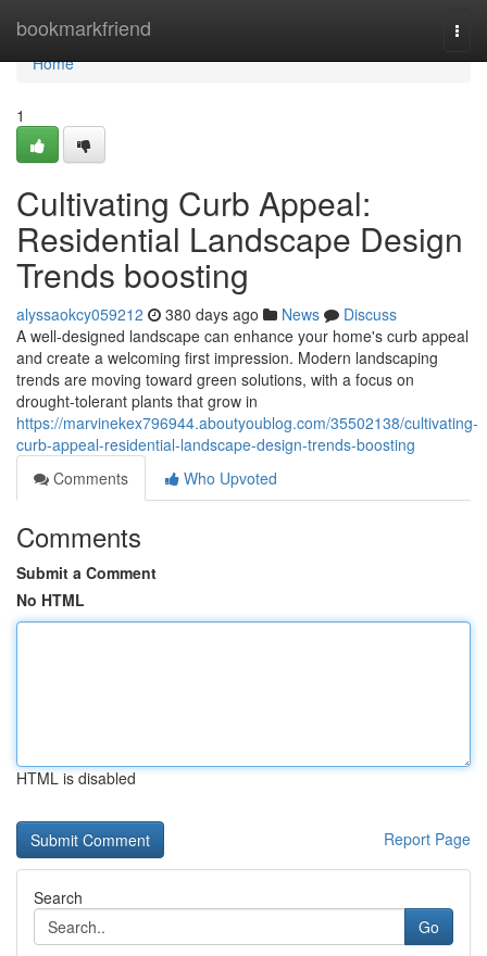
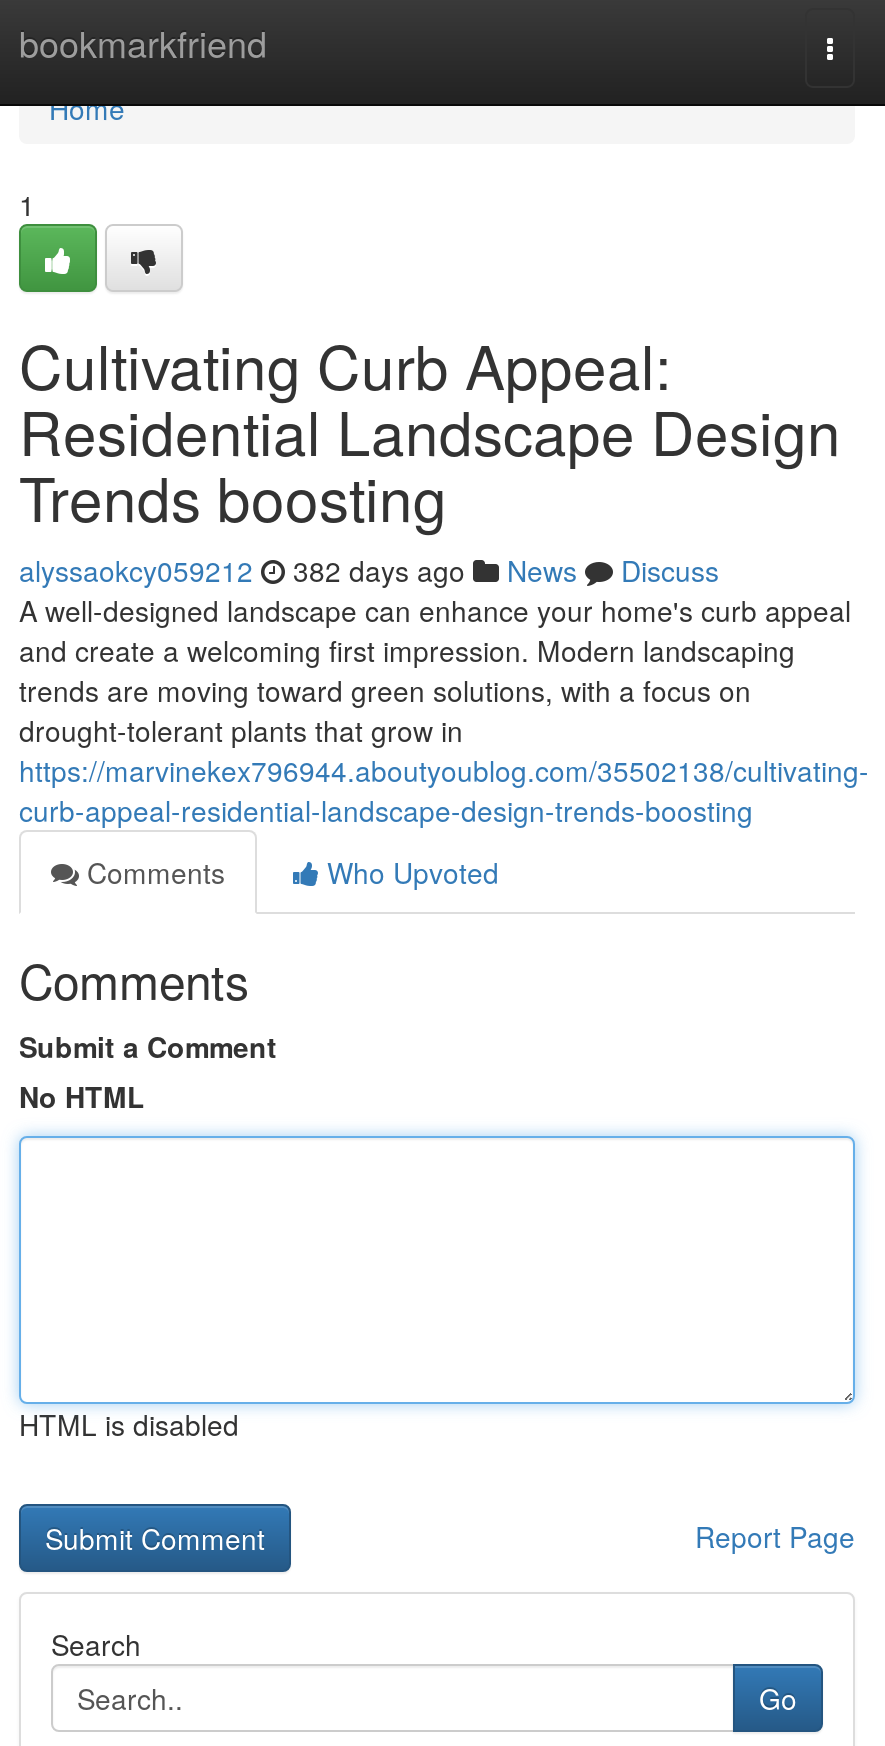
[16,303,397,325] alyssaokcy059212 380 days ago News Discuss -> [19,550,719,590] alyssaokcy059212 382 days ago News Discuss

